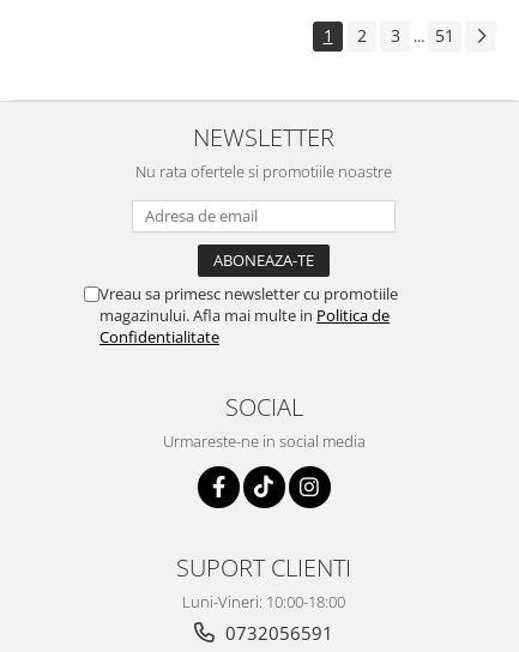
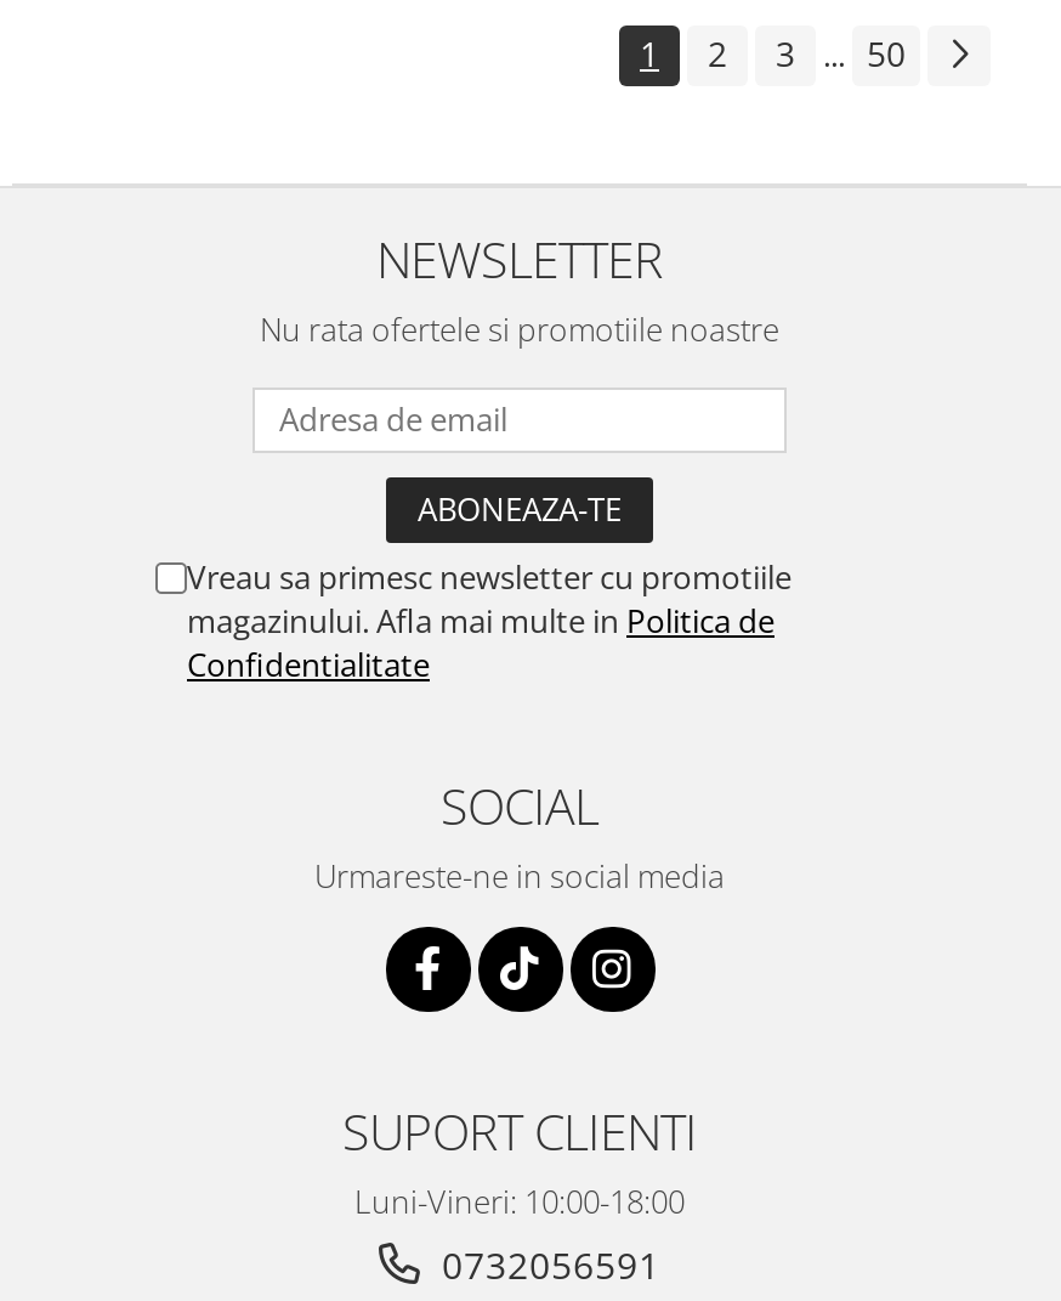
[323,24,454,47] 1 2 3 ... 51 -> [640,30,906,77] 1 2 3 ... 50

